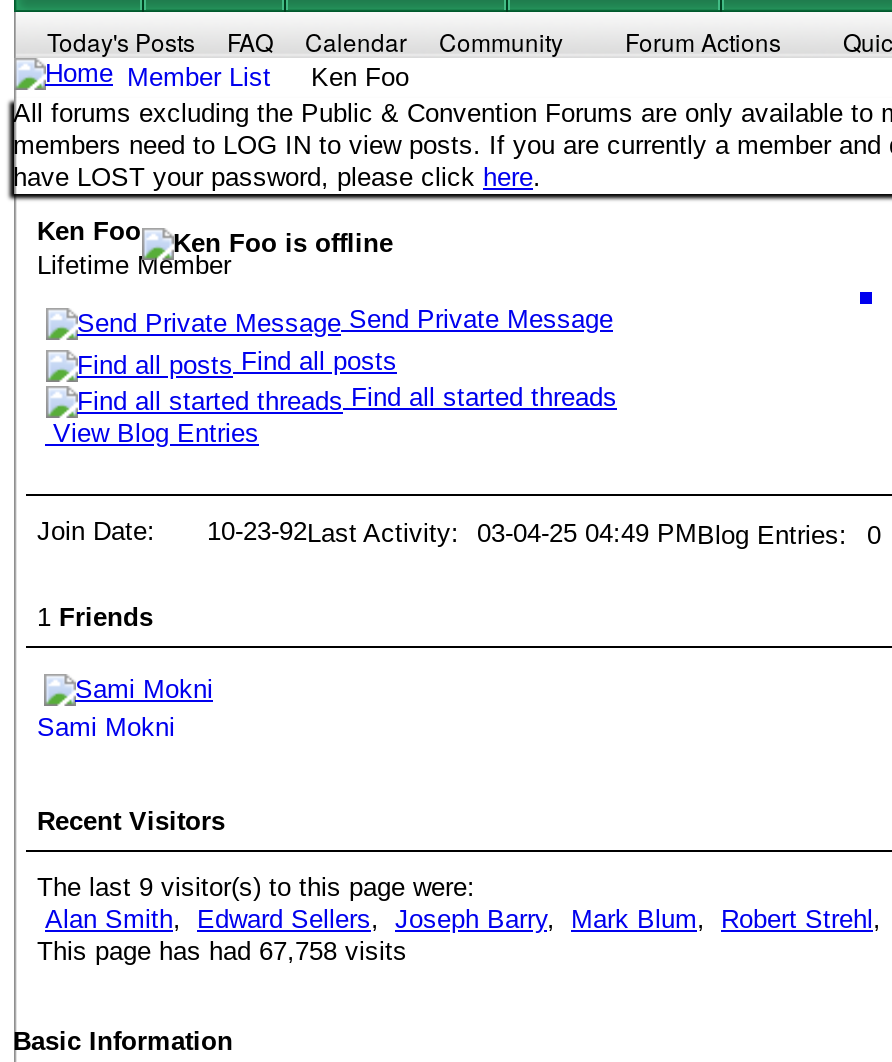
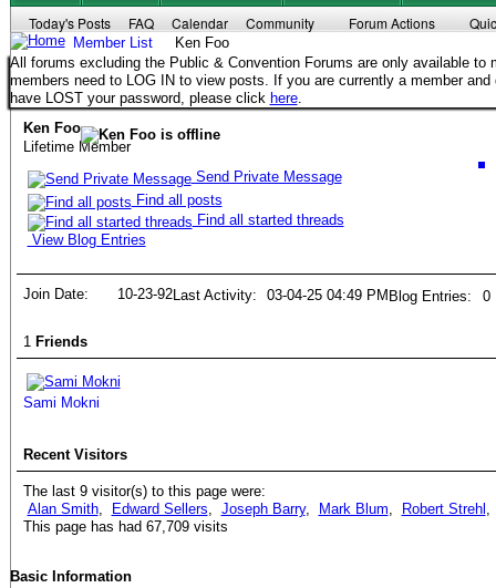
[37,936,407,966] This page has had 67,758 visits -> [23,518,228,535] This page has had 67,709 visits

